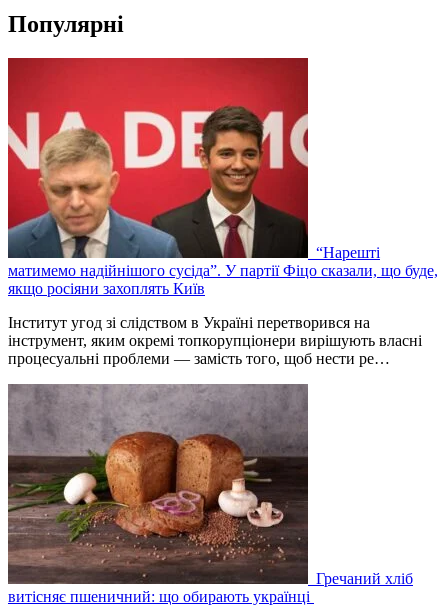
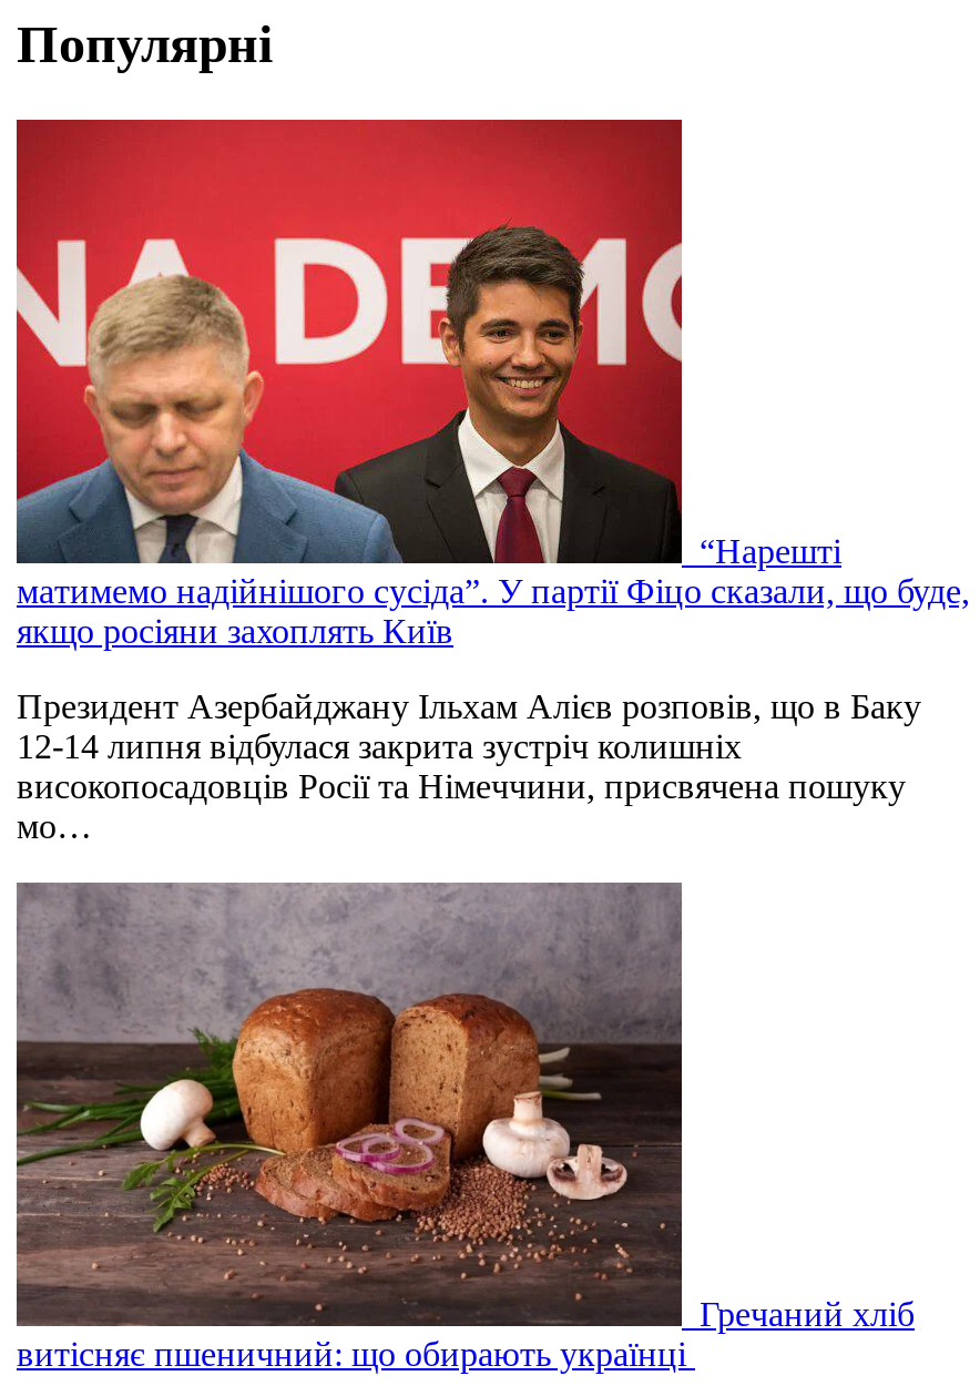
[8,314,422,367] Інститут угод зі слідством в Україні перетворився на | інструмент, яким окремі топкорупціонери вирішують власні | процесуальні проблеми — замість того, щоб нести ре… -> [17,688,921,845] Президент Азербайджану Ільхам Алієв розповів, що в Баку | 12-14 липня відбулася закрита зустріч колишніх | високопосадовців Росії та Німеччини, присвячена пошуку | мо…

